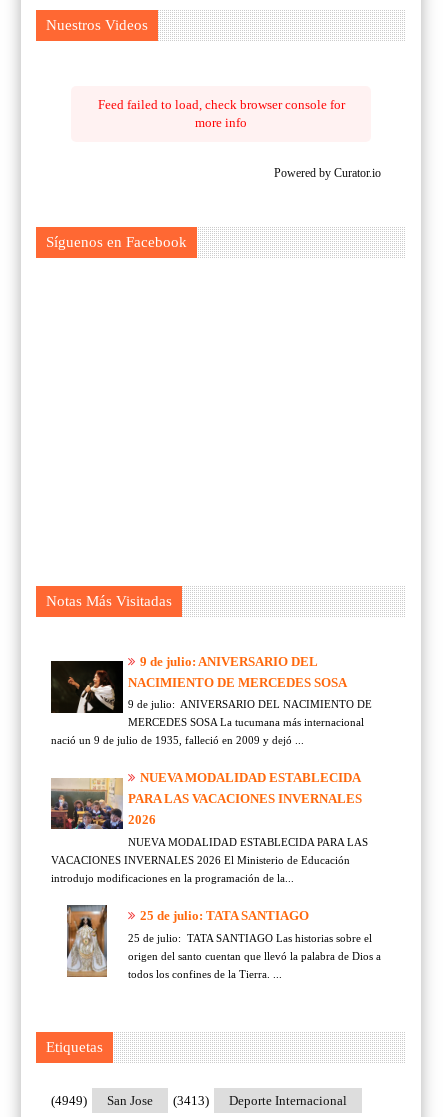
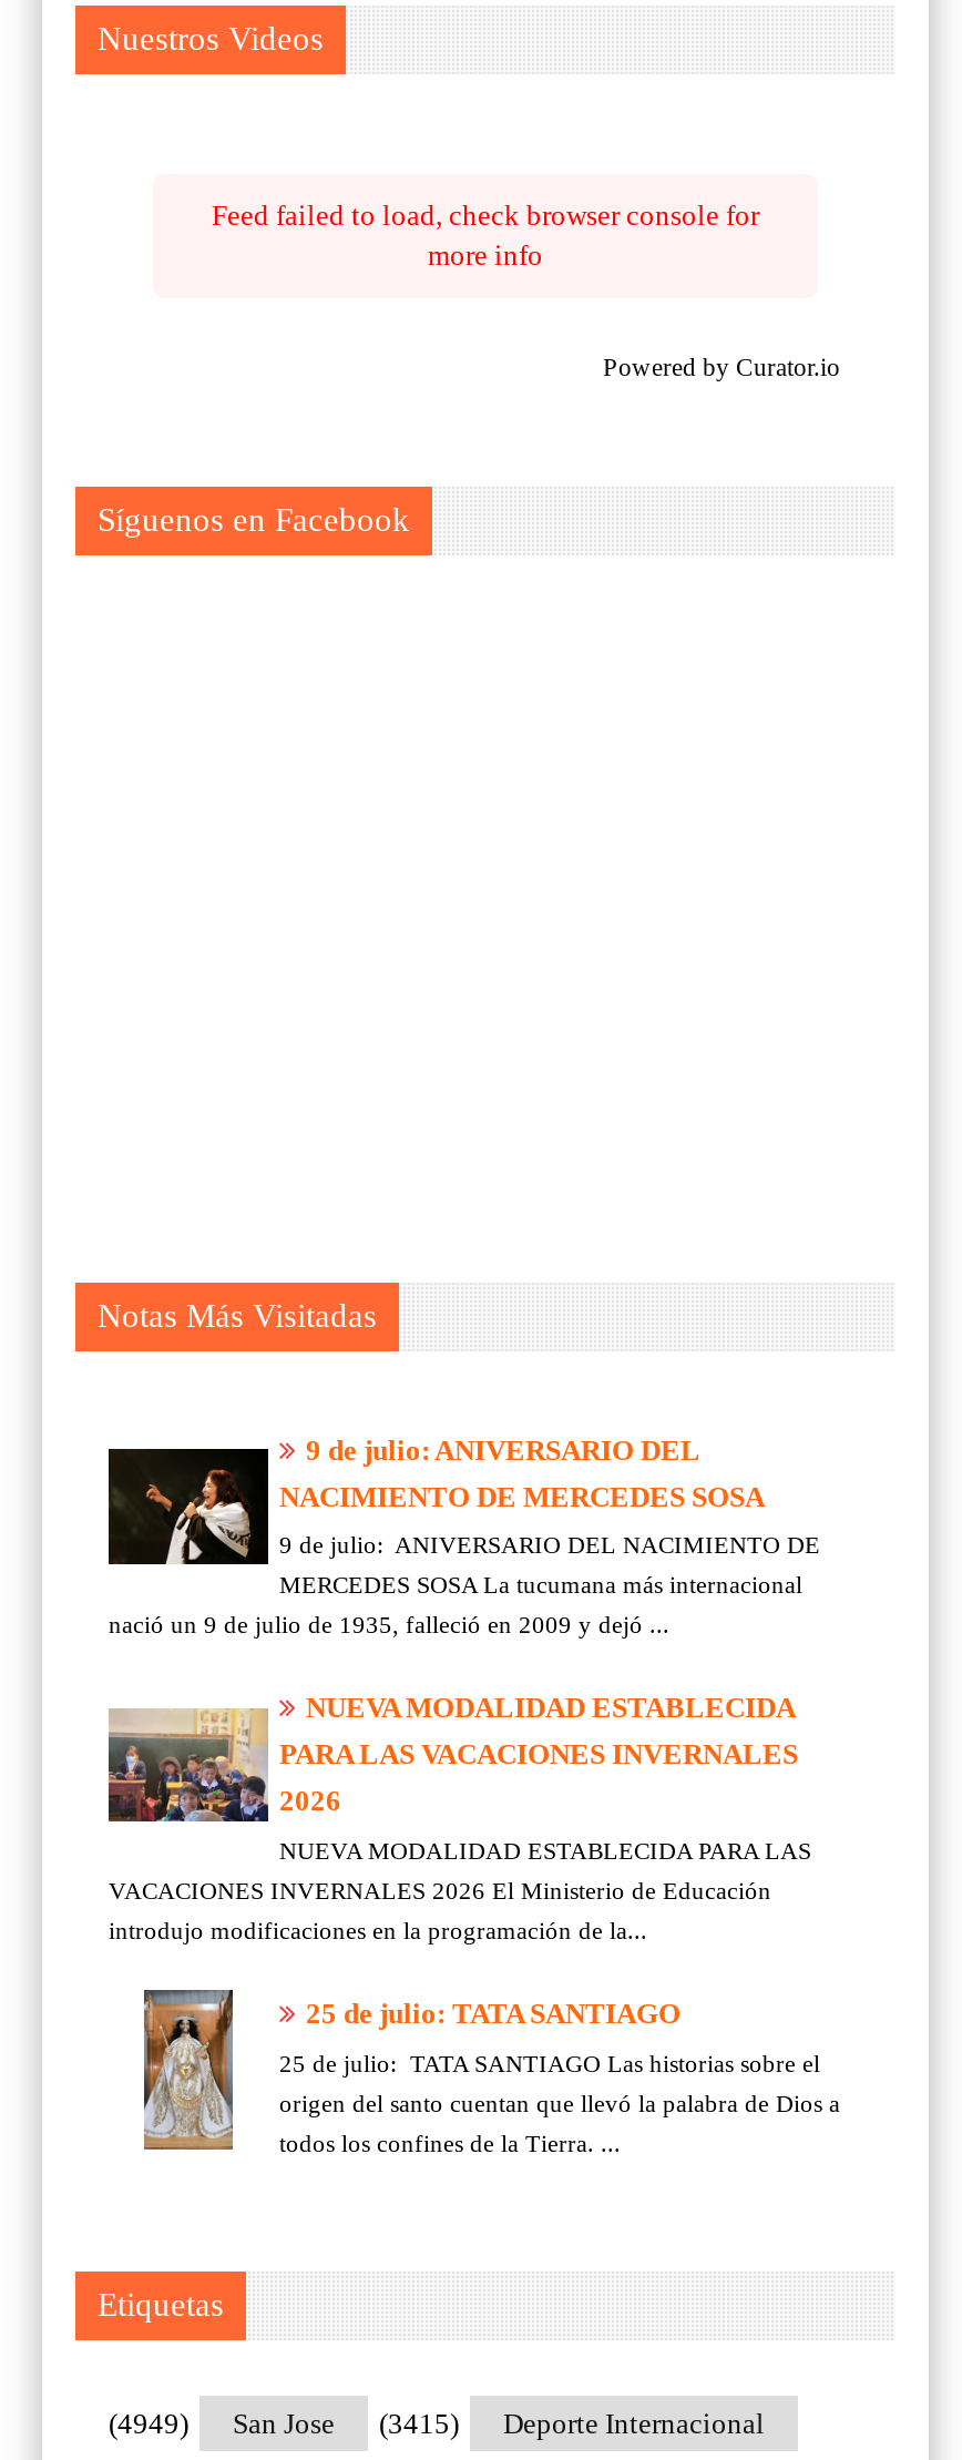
[51,1093,347,1108] (4949) San Jose (3413) Deporte Internacional -> [109,2407,765,2440] (4949) San Jose (3415) Deporte Internacional

